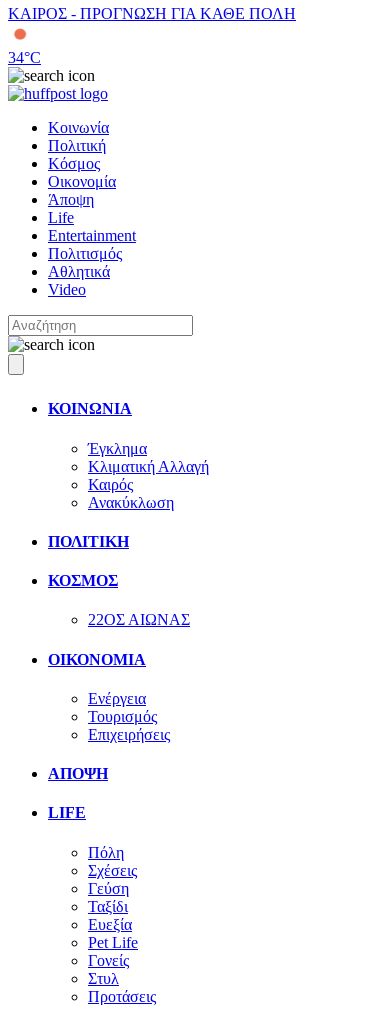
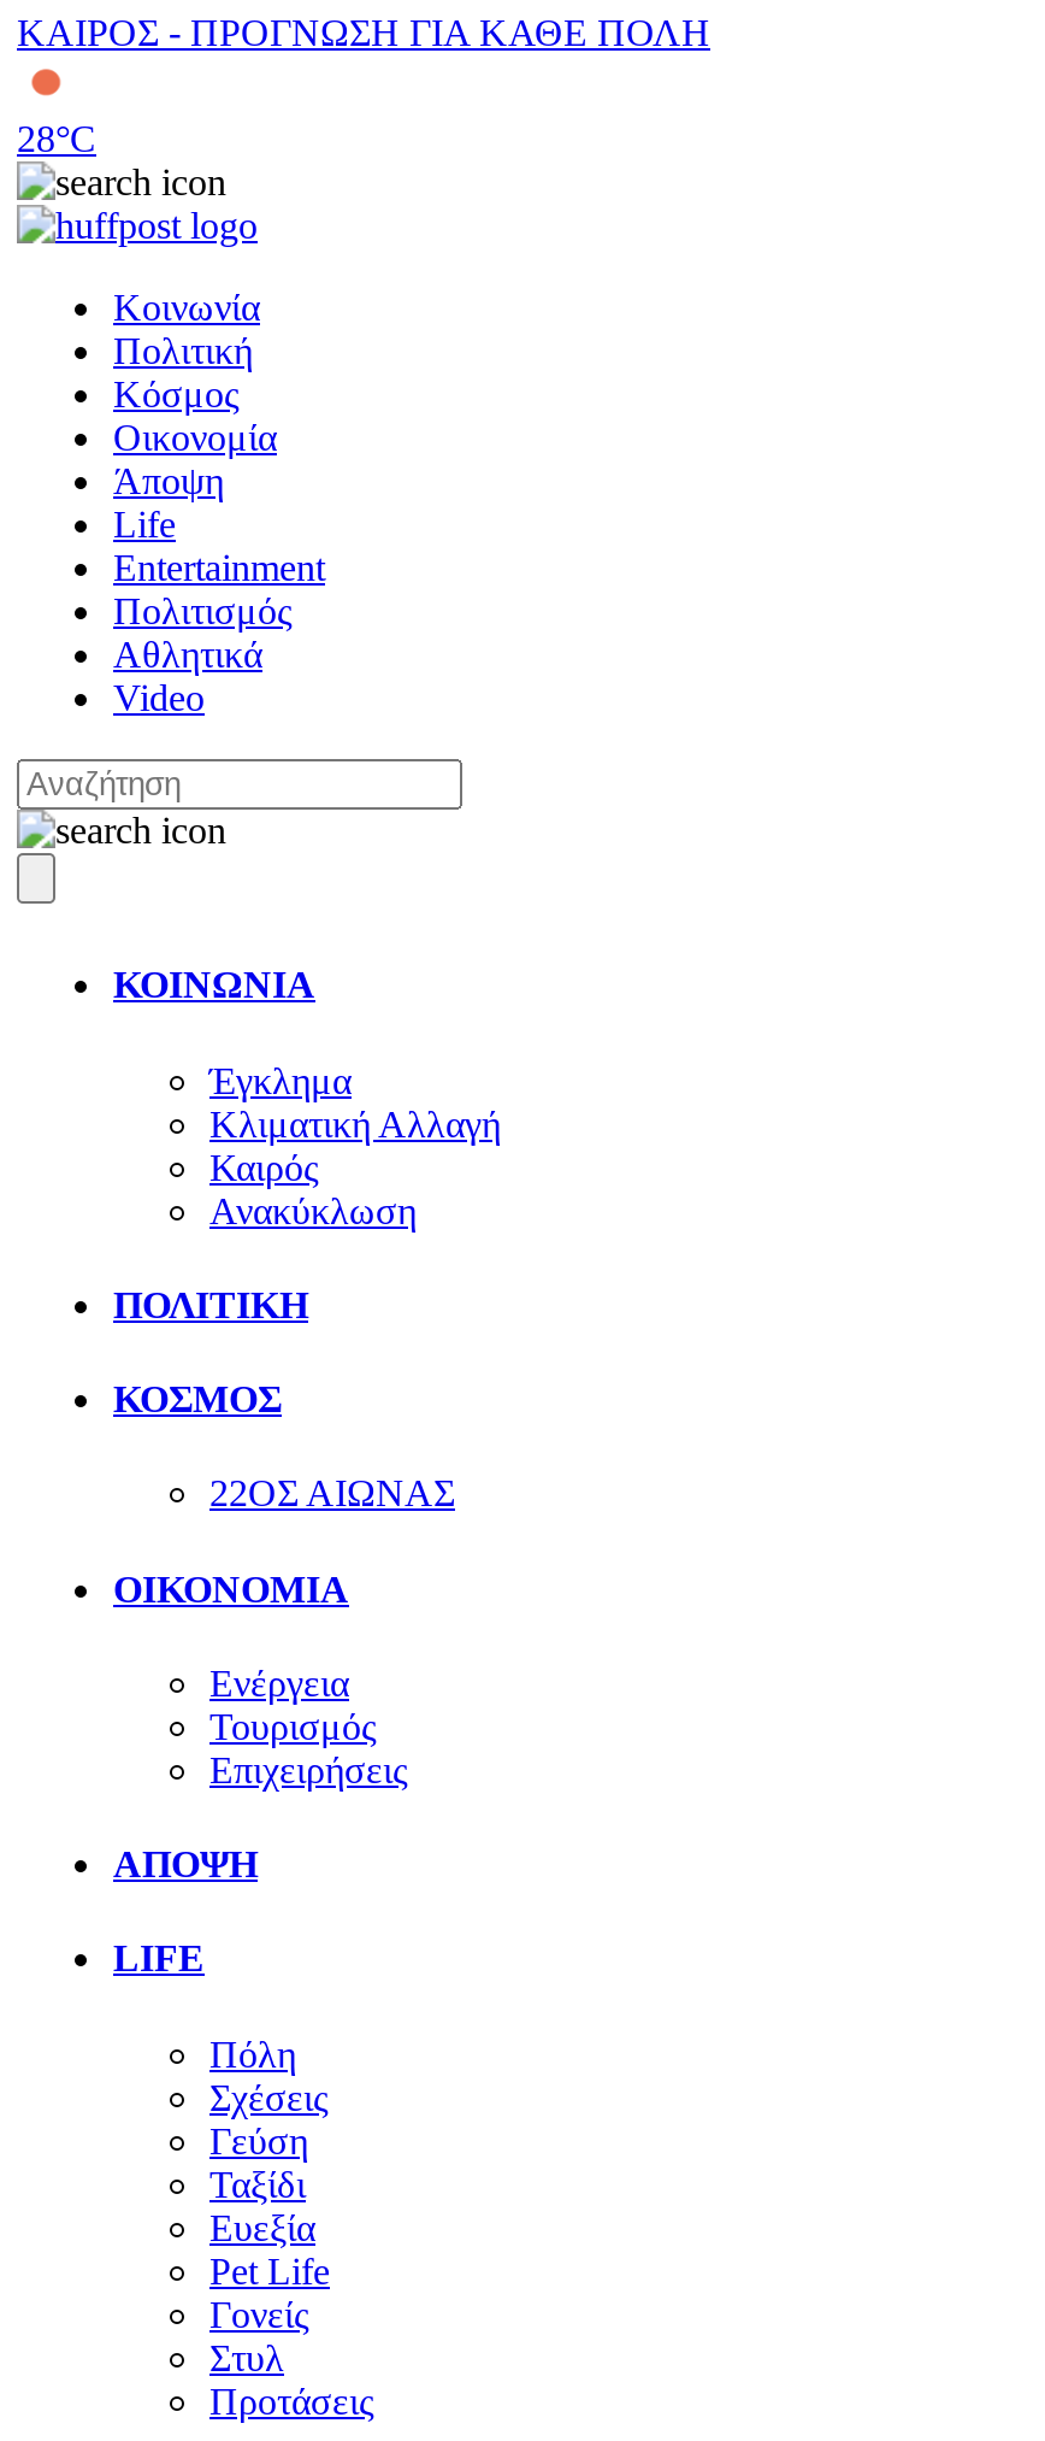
[8,49,41,66] 34°C -> [17,118,96,159] 28°C

